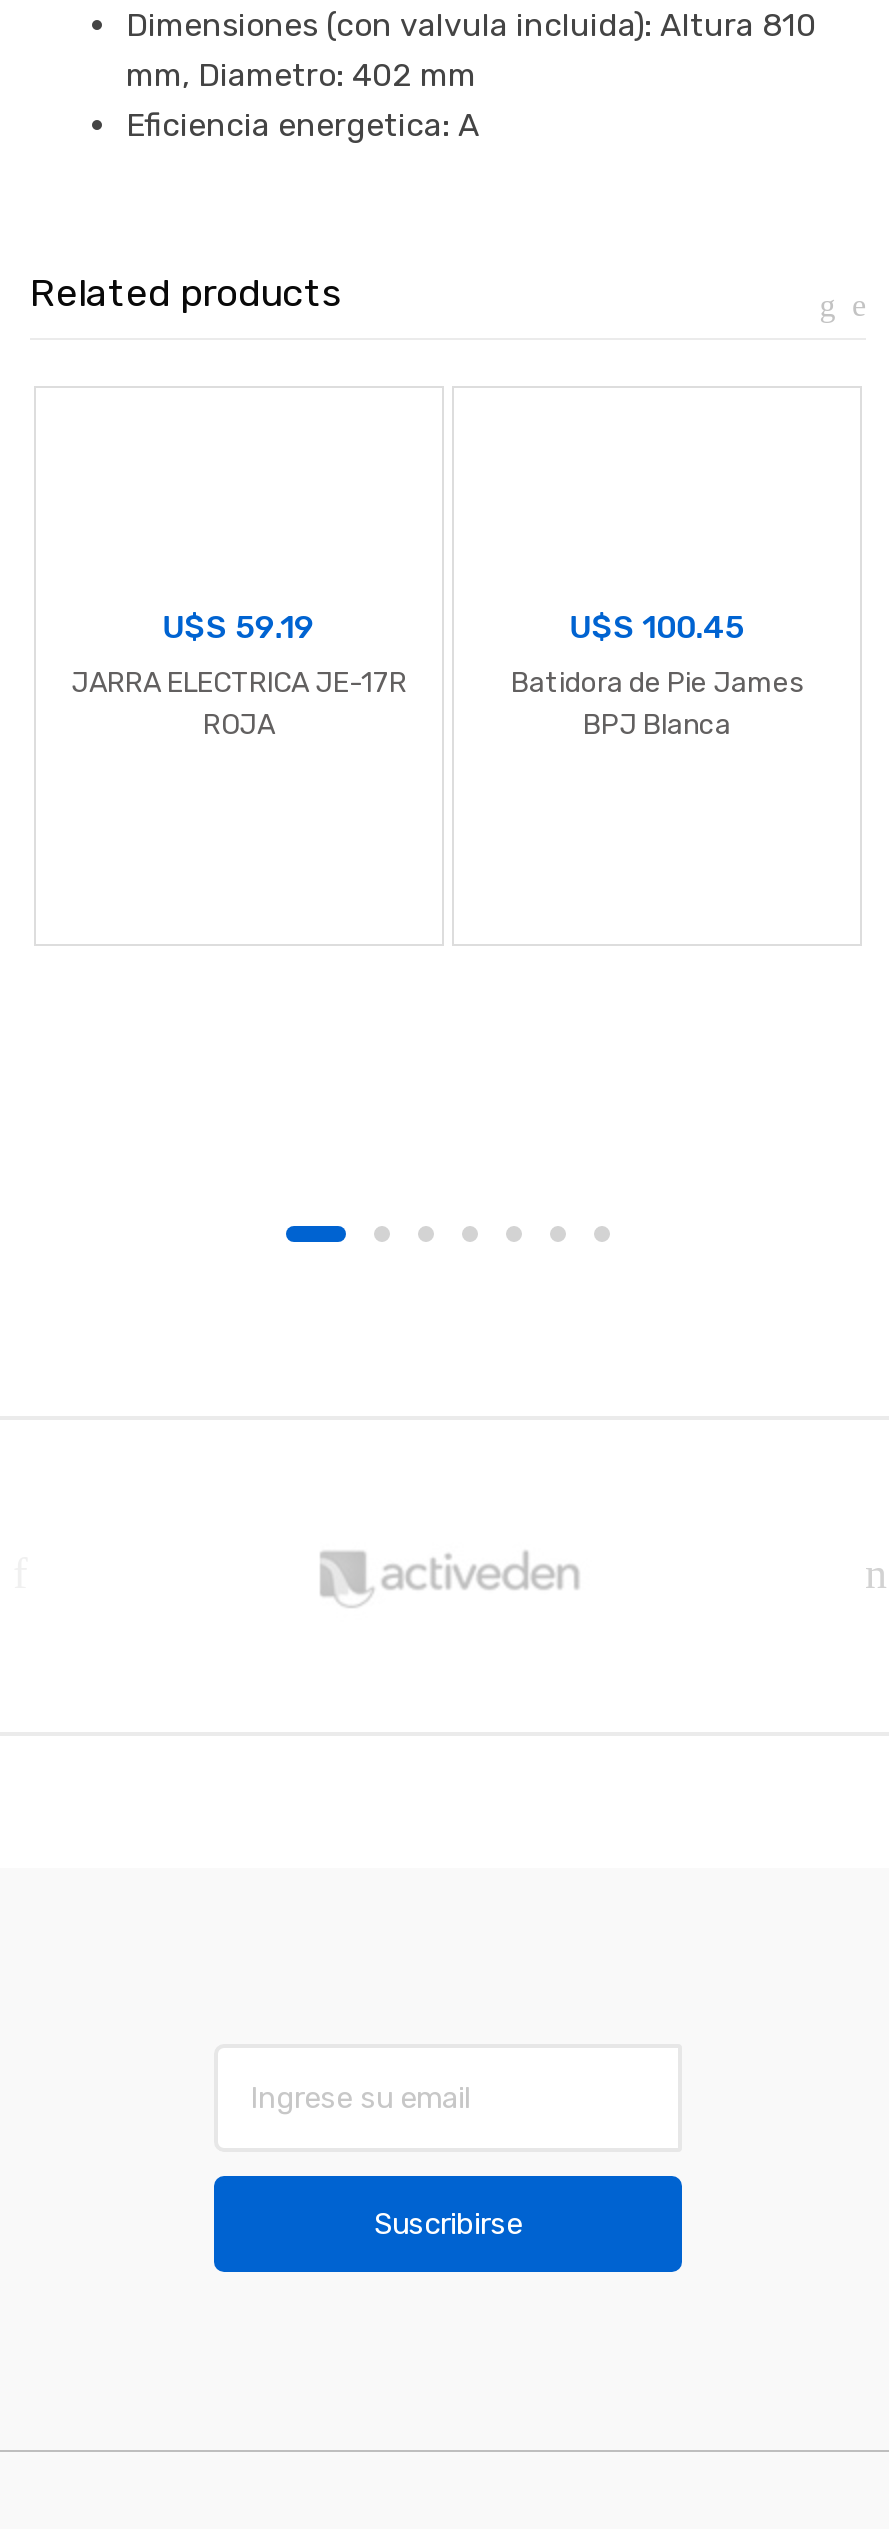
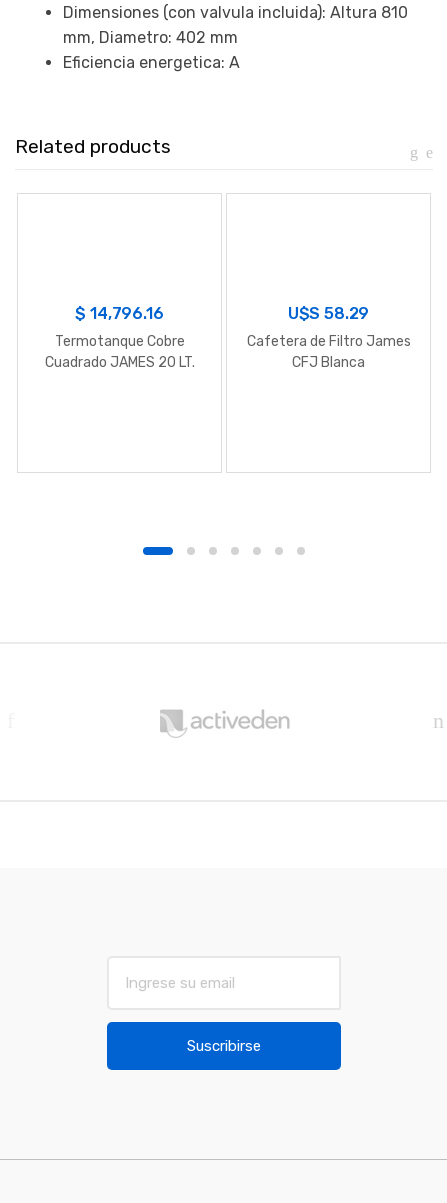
[162,608,316,646] U$S 59.19 -> [75,304,164,323] $14,796.16
[570,608,744,646] U$S 100.45 -> [288,304,369,323] U$S 58.29
[71,666,407,742] JARRA ELECTRICA JE-17R | ROJA -> [44,333,194,371] Termotanque Cobre | Cuadrado JAMES 20 LT.
[511,666,803,742] Batidora de Pie James | BPJ Blanca -> [246,333,410,371] Cafetera de Filtro James | CFJ Blanca

